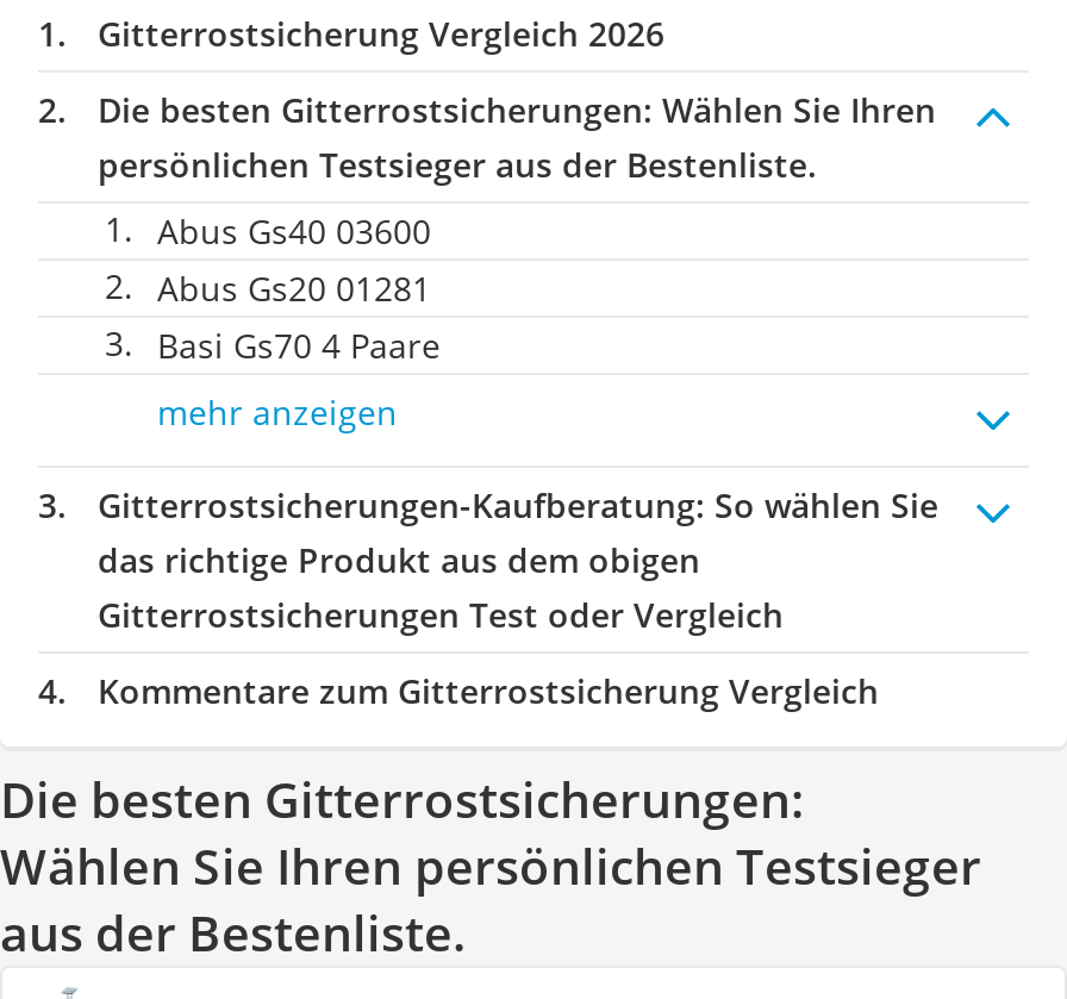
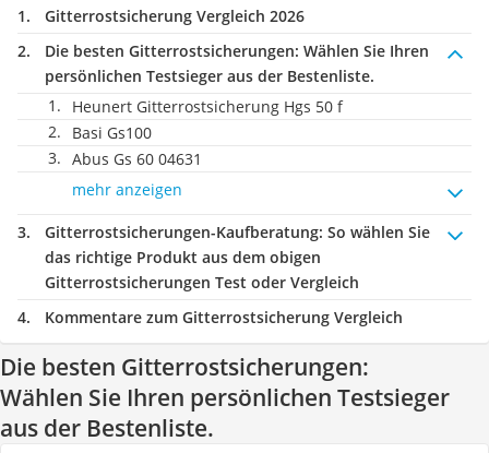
[157,208,441,368] Abus Gs40 03600 | Abus Gs20 01281 | Basi Gs70 4 Paare -> [72,96,343,169] Heunert Gitterrostsicherung Hgs 50 f | Basi Gs100 | Abus Gs 60 04631

